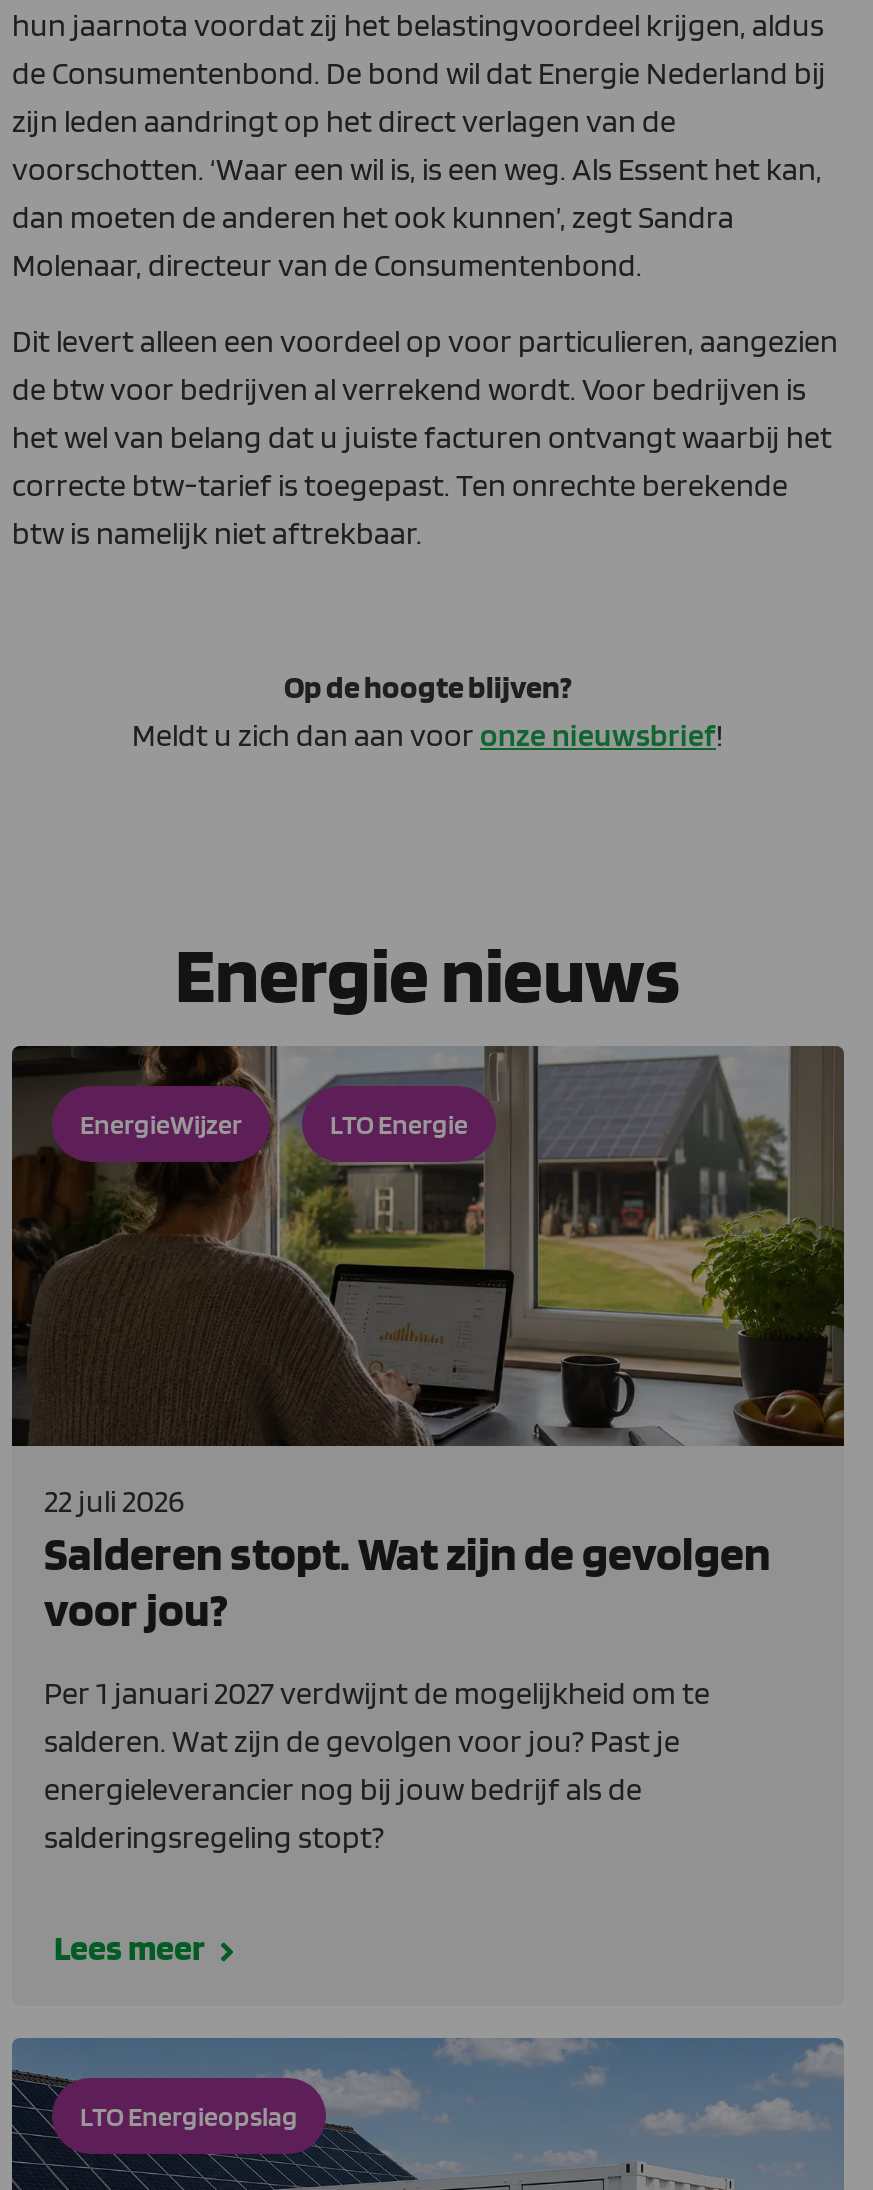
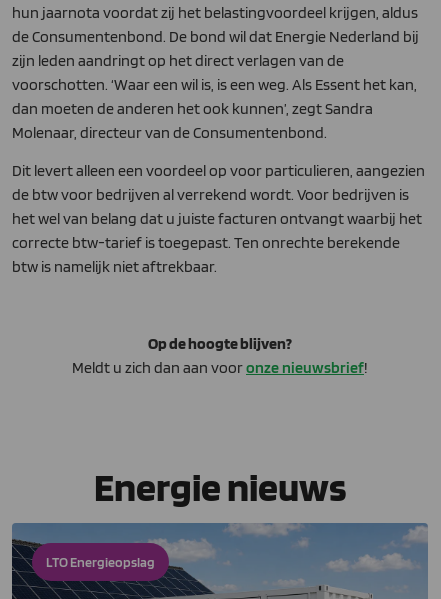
[10,1044,846,1448] [image] | EnergieWijzer | LTO Energie -> none
[44,1481,770,1967] 22 juli 2026 | Salderen stopt. Wat zijn de gevolgen | voor jou? | Per 1 januari 2027 verdwijnt de mogelijkheid om te | salderen. Wat zijn de gevolgen voor jou? Past je | energieleverancier nog bij jouw bedrijf als de | salderingsregeling stopt? | Lees meer -> none

